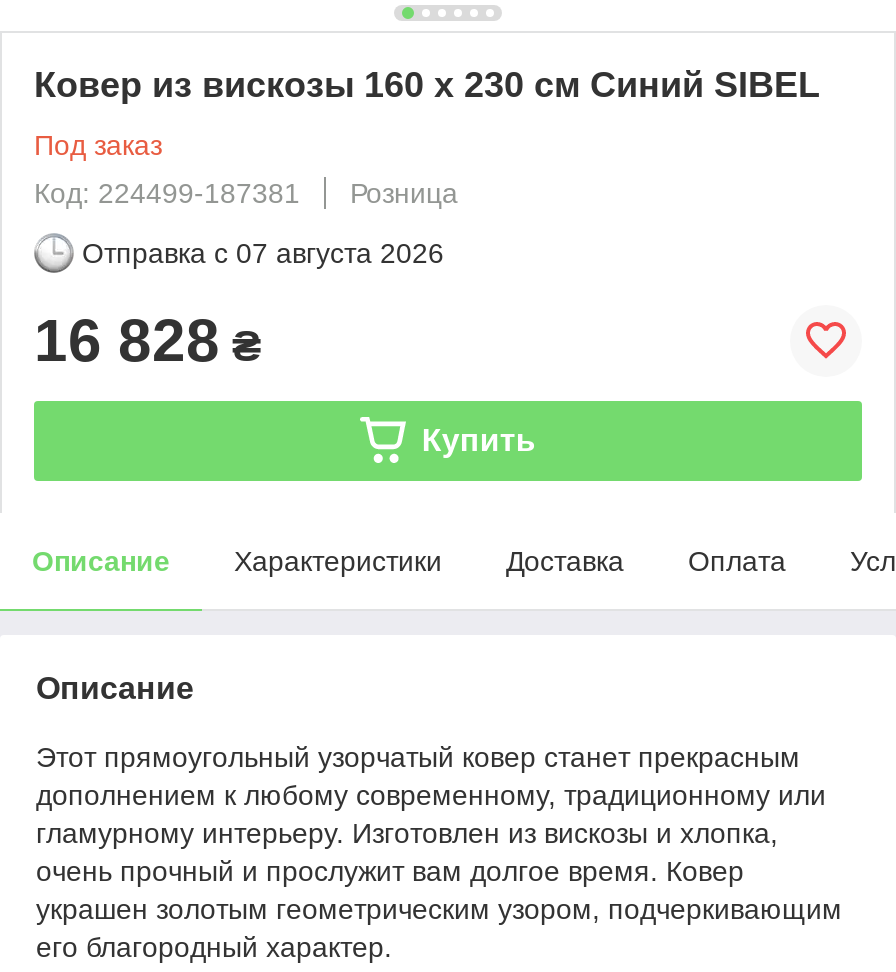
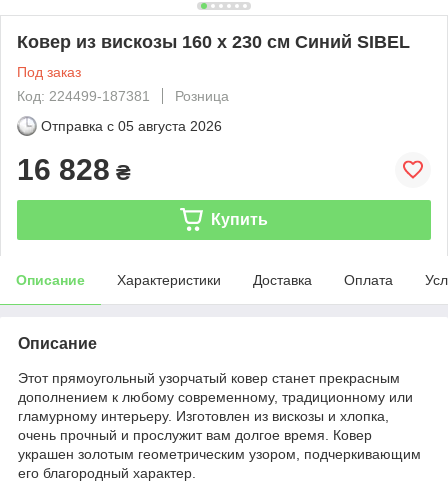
[82,237,444,269] Отправка с 07 августа 2026 -> [41,118,222,134] Отправка с 05 августа 2026

